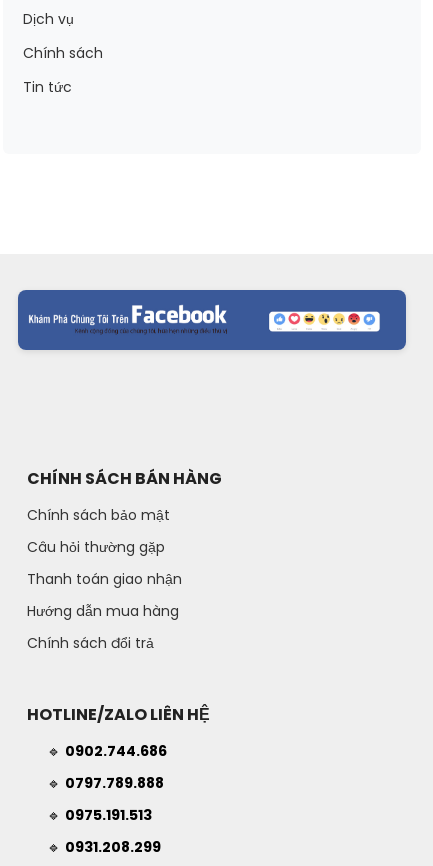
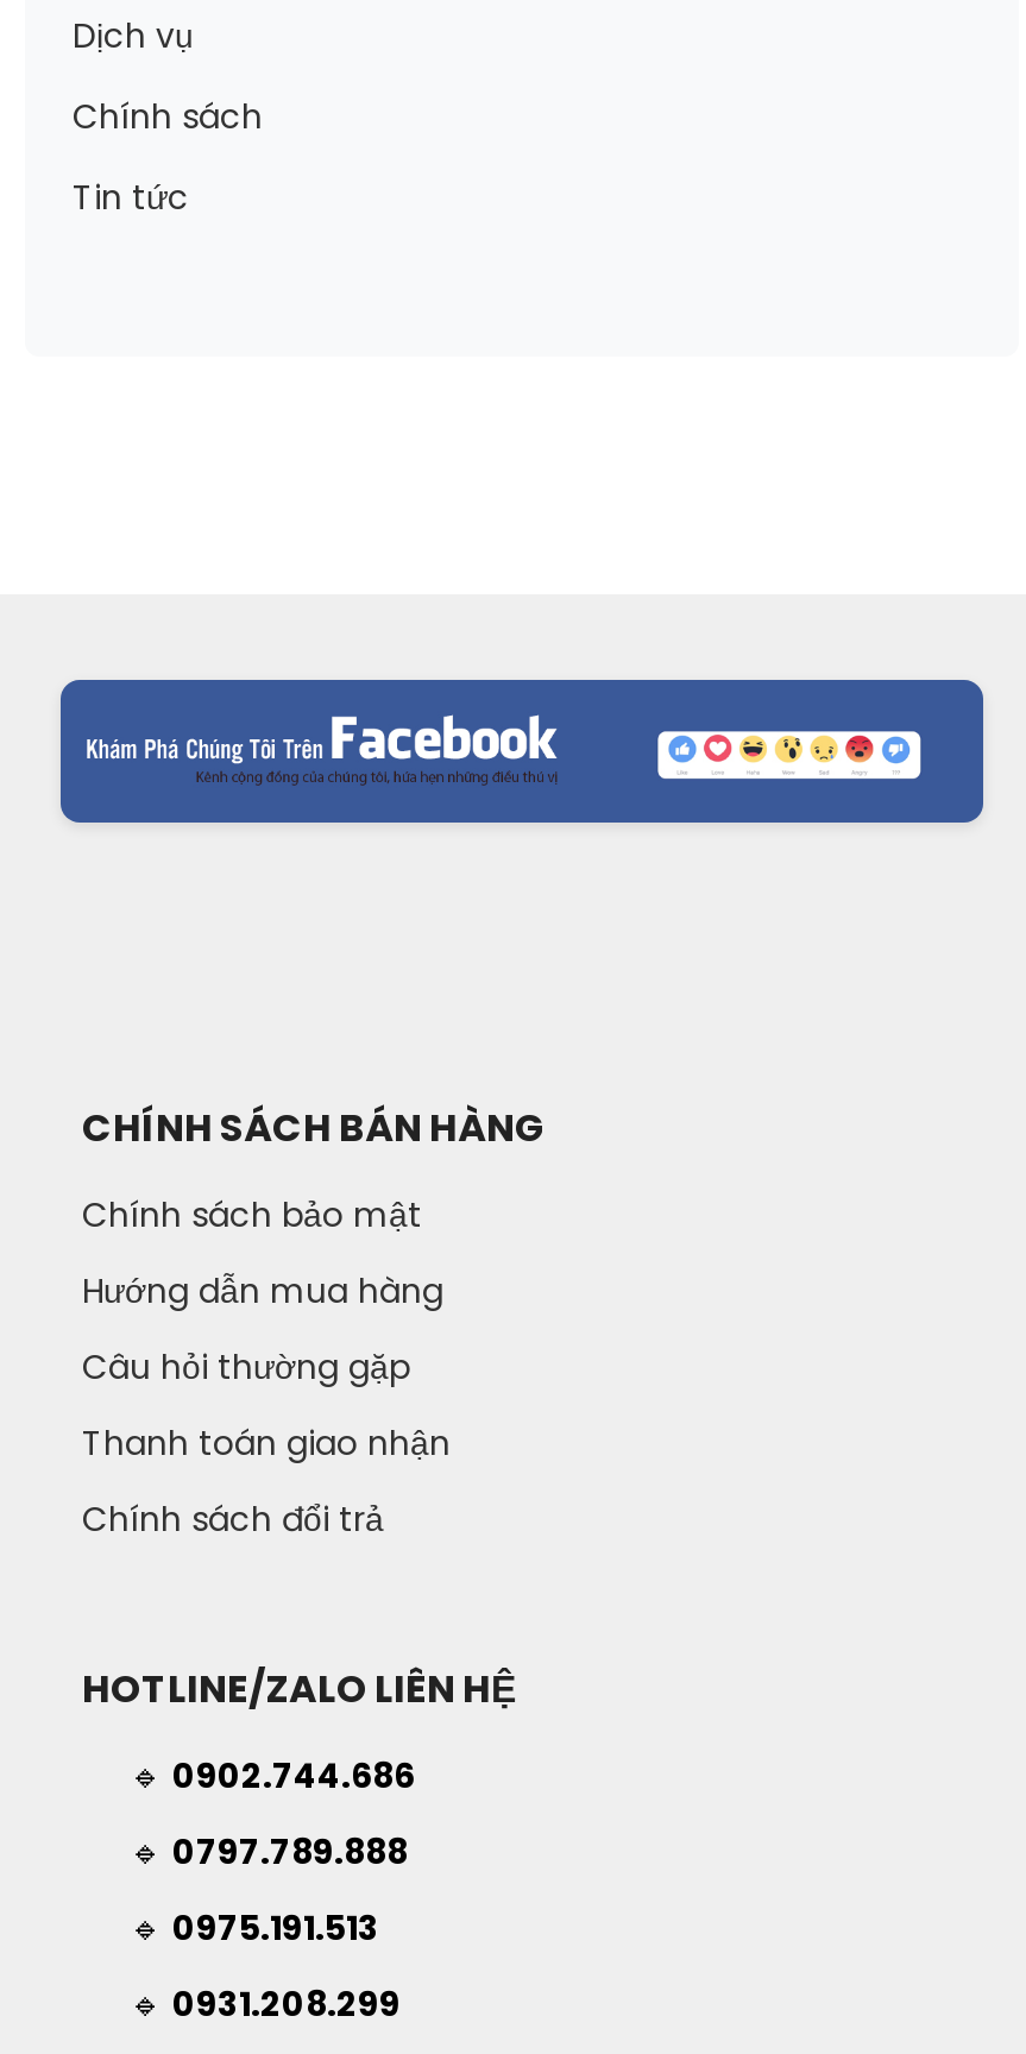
moved [27,536,182,588] -> [82,1342,451,1466]: Câu hỏi thường gặp | Thanh toán giao nhận
moved [27,600,179,620] -> [82,1266,443,1313]: Hướng dẫn mua hàng

